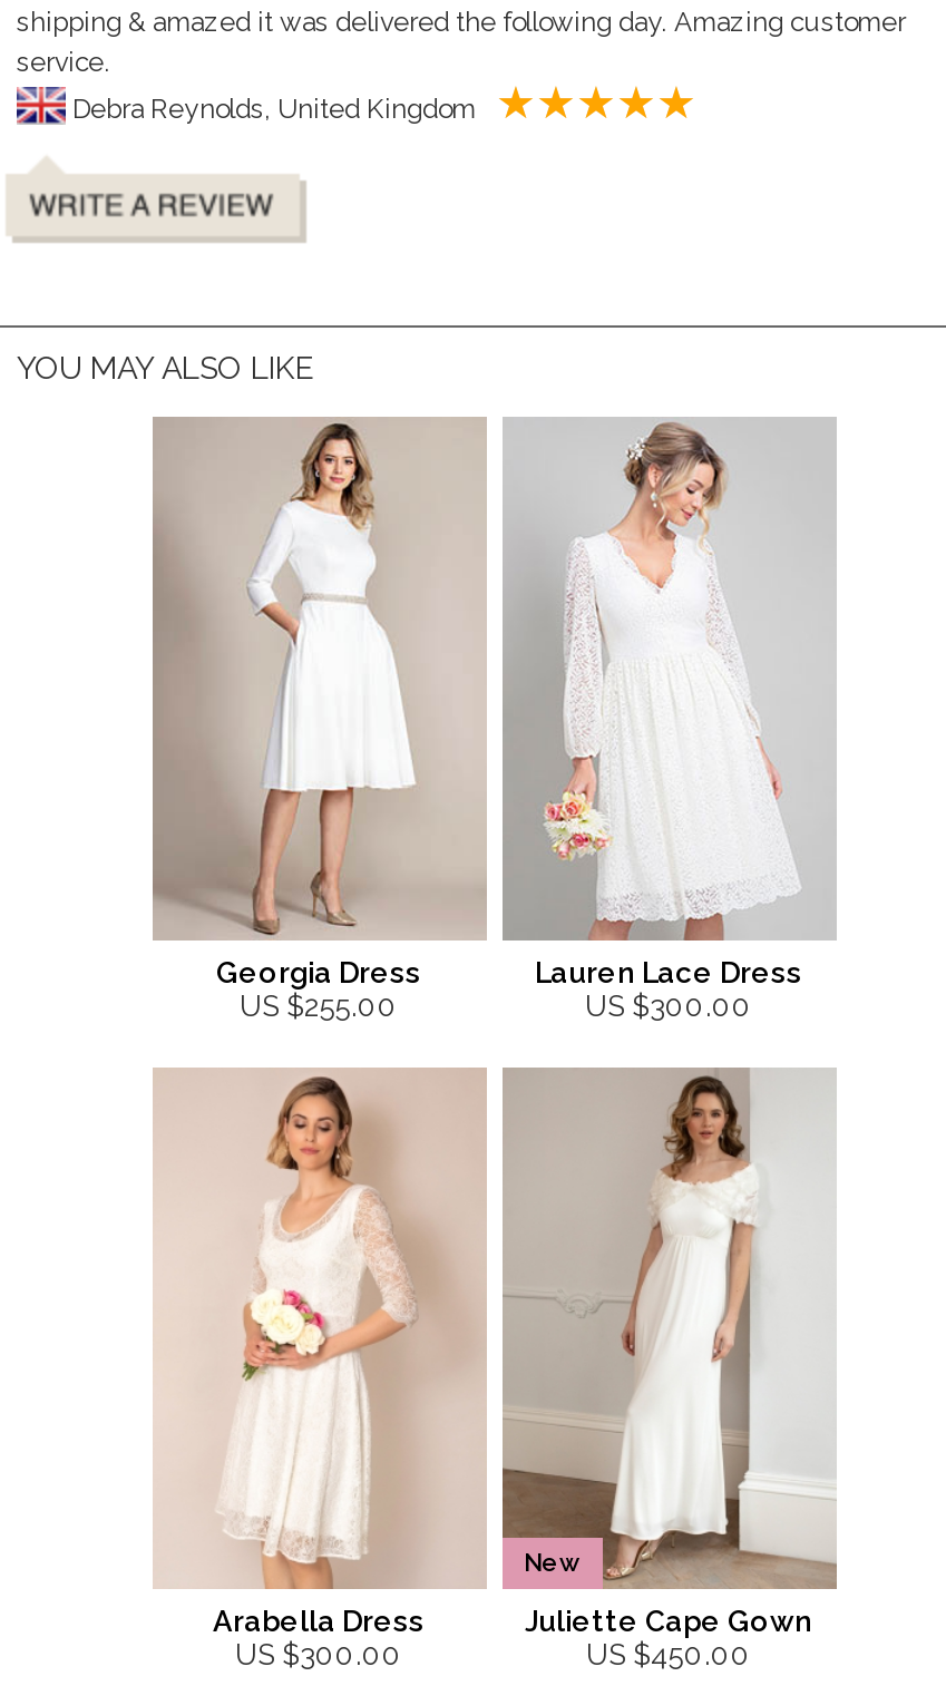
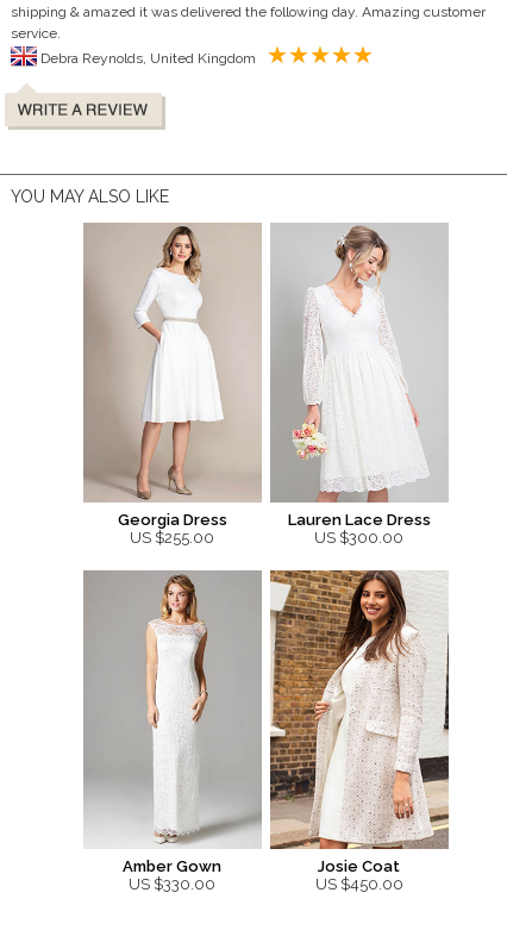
[155,1068,487,1672] [image] | Arabella Dress | US $300.00 -> [83,570,262,893] [image] | Amber Gown | US $330.00
[503,1068,837,1639] [image] | New | Juliette Cape Gown -> [270,570,450,875] [image] | Josie Coat

